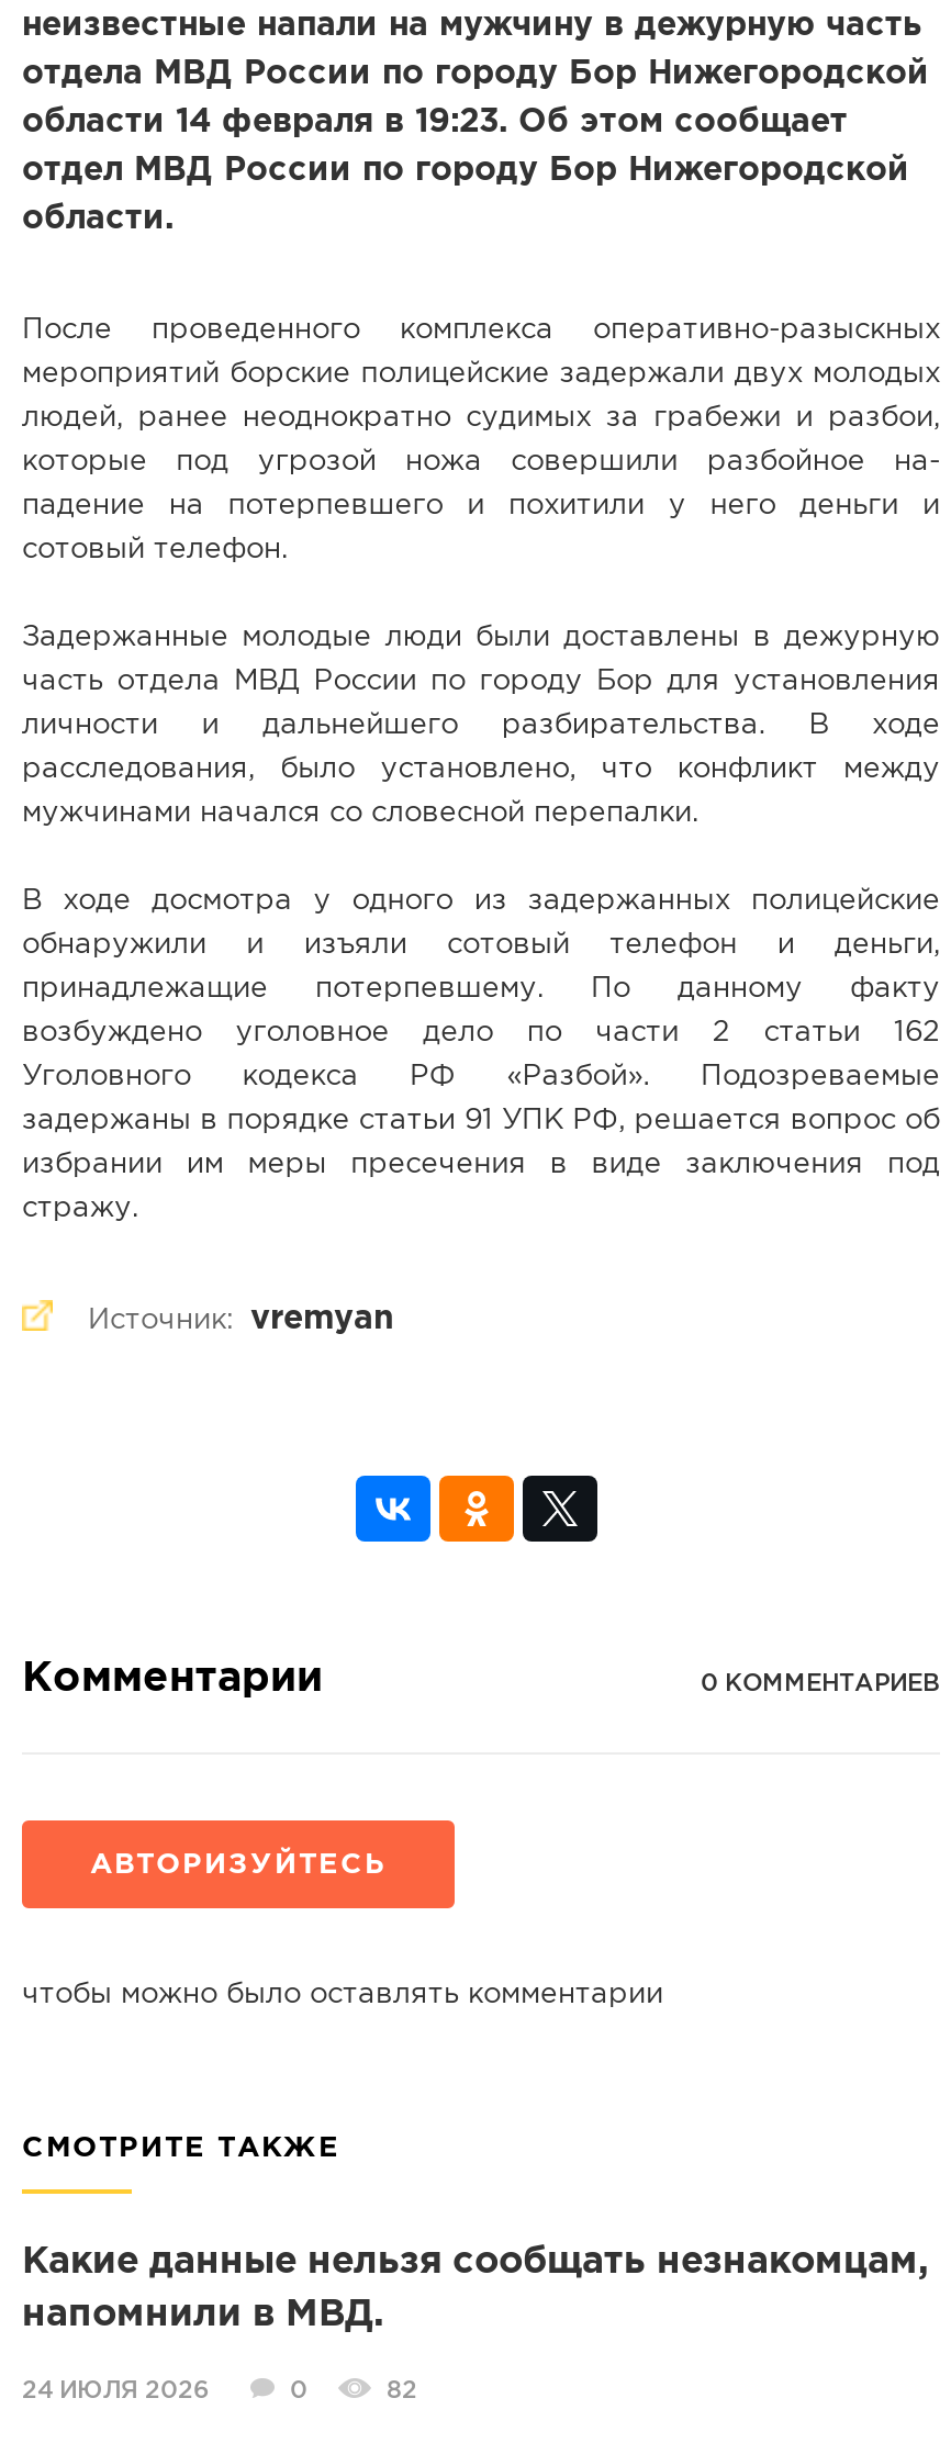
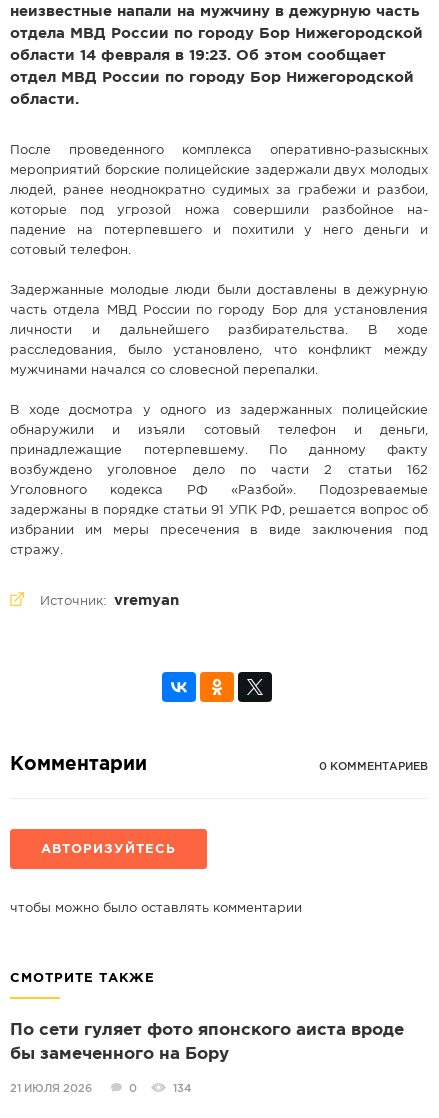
[22,2246,929,2279] Какие данные нельзя сообщать незнакомцам, -> [10,1023,404,1038] По сети гуляет фото японского аиста вроде
[22,2299,384,2331] напомнили в МВД. -> [10,1047,229,1062] бы замеченного на Бору
[22,2380,209,2402] 24 ИЮЛЯ 2026 -> [10,1084,92,1094] 21 ИЮЛЯ 2026
[387,2380,417,2402] 82 -> [173,1084,191,1094] 134

